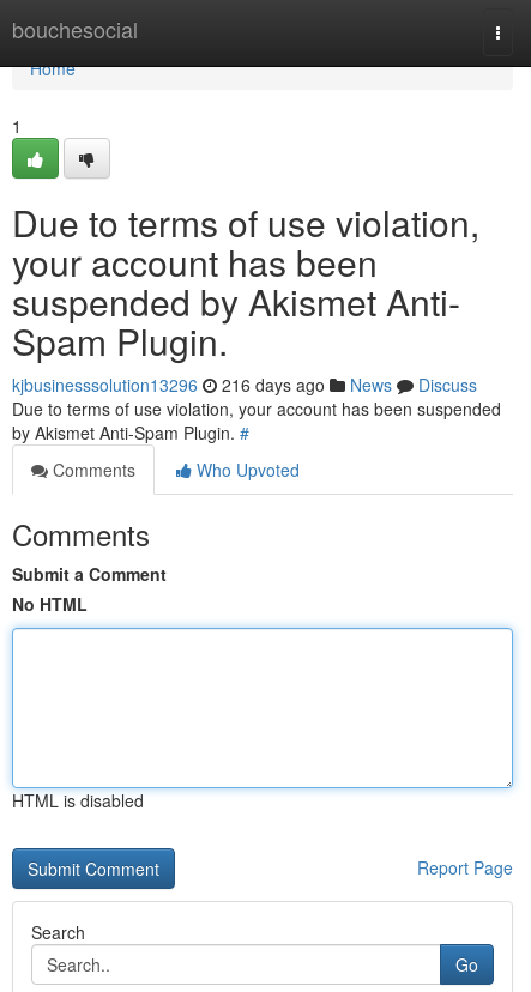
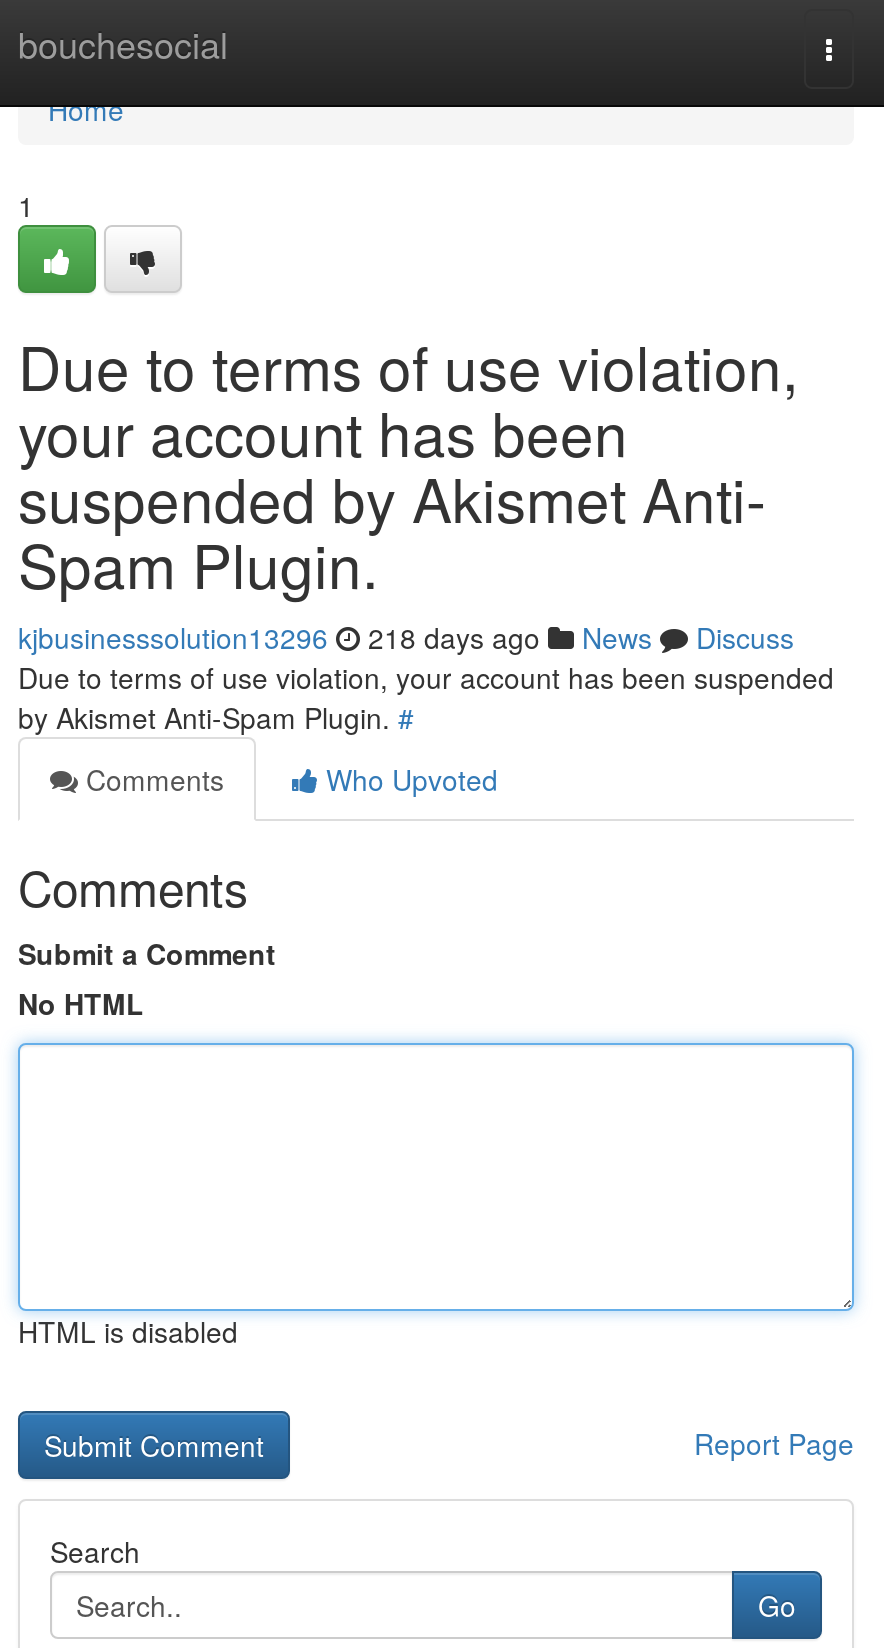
[12,373,477,397] kjbusinesssolution13296 216 days ago News Discuss -> [18,617,794,657] kjbusinesssolution13296 218 days ago News Discuss

